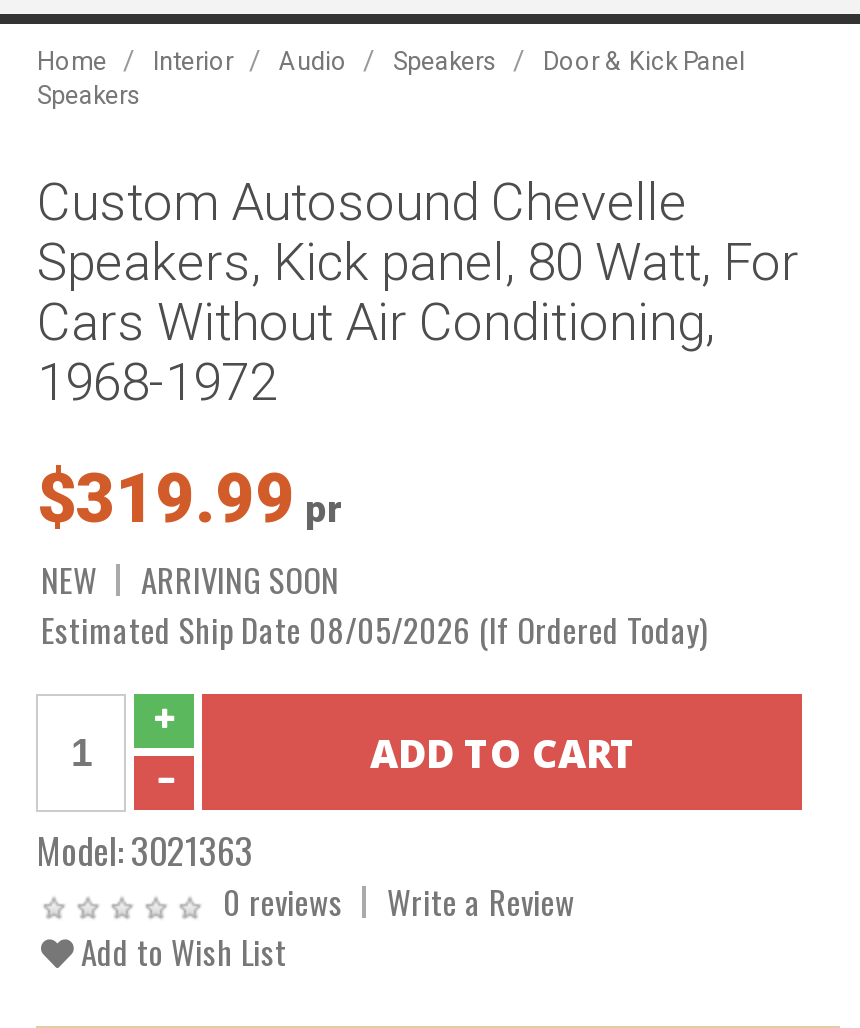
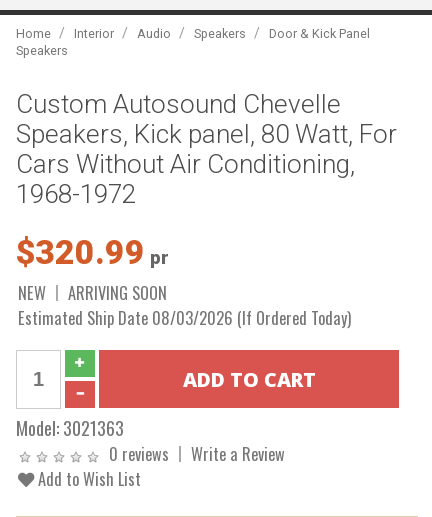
[37,460,343,538] $319.99 pr -> [16,233,169,272] $320.99 pr
[41,604,707,654] Estimated Ship Date 08/05/2026 (If Ordered Today) -> [18,305,351,330] Estimated Ship Date 08/03/2026 (If Ordered Today)

